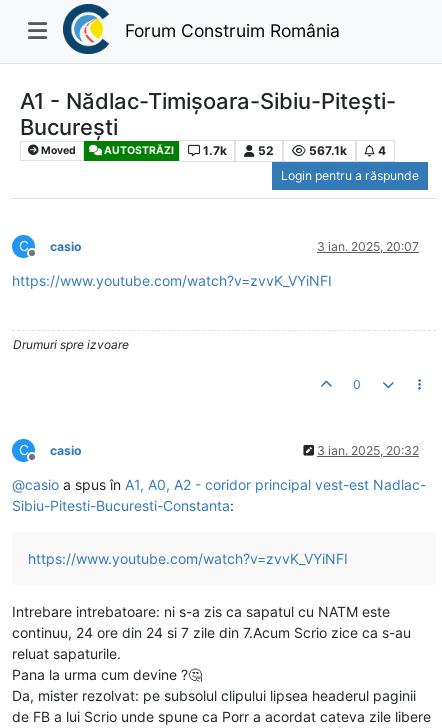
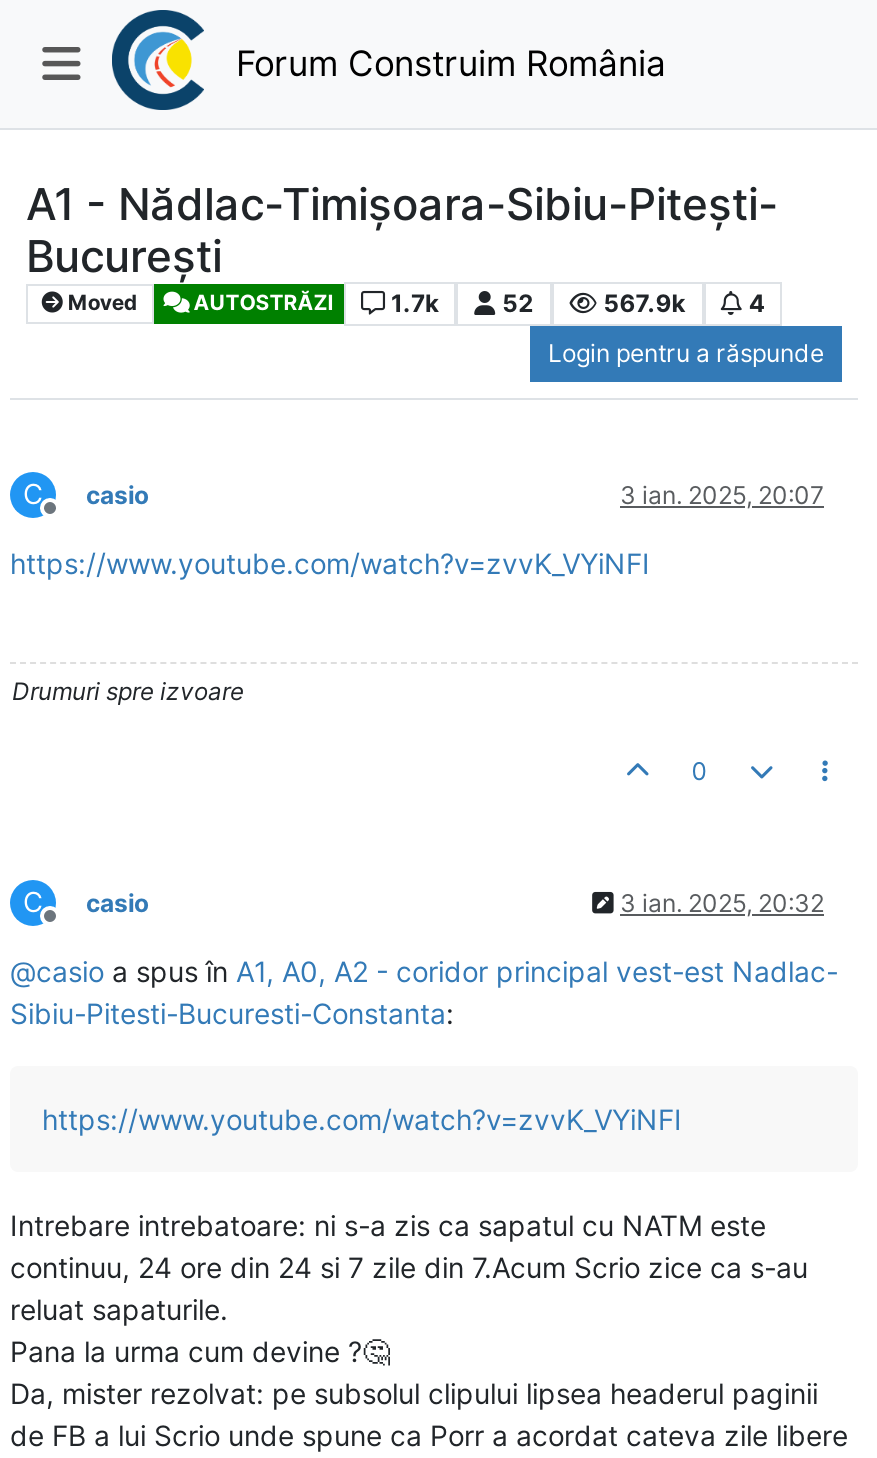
[309,143,347,158] 567.1k -> [603,288,685,318] 567.9k

